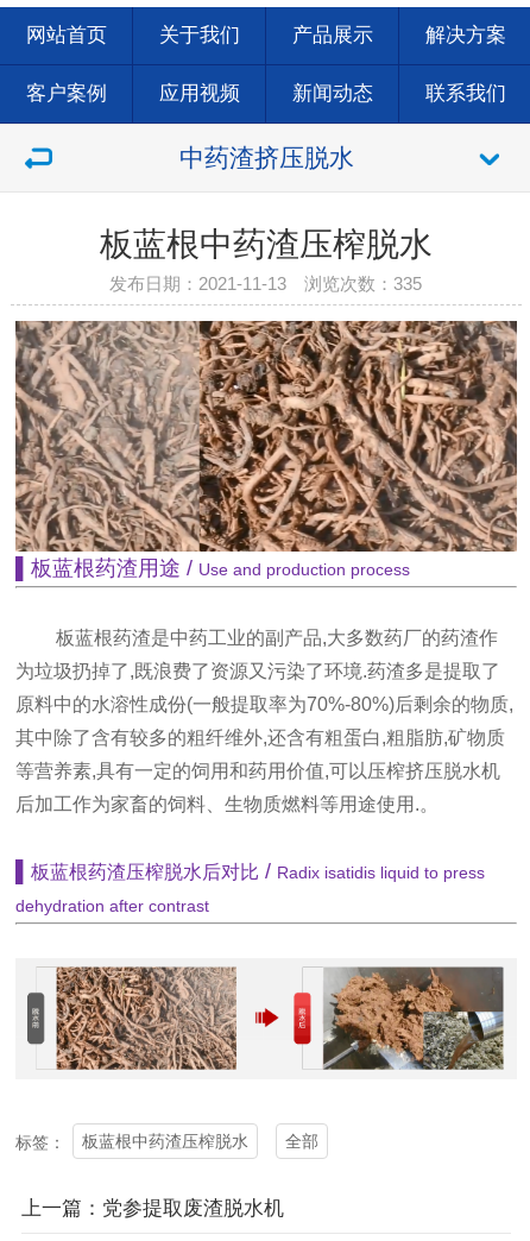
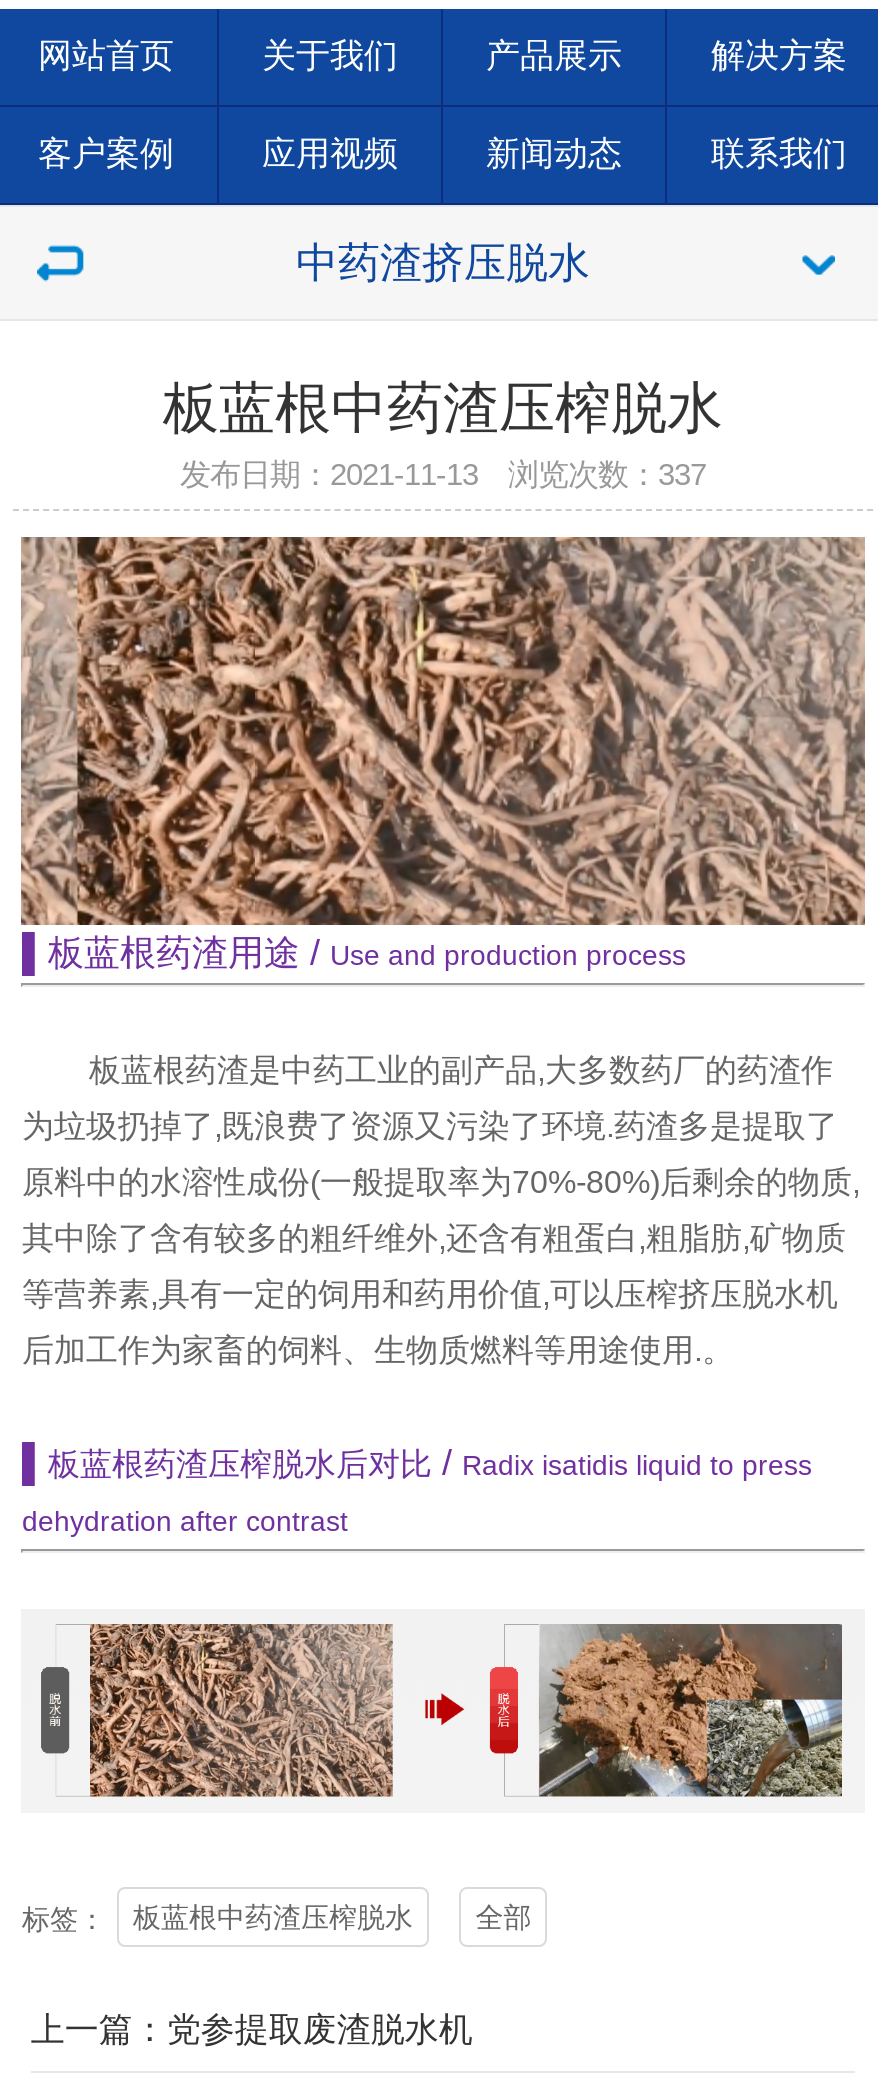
[110,273,422,294] 发布日期：2021-11-13 浏览次数：335 -> [180,457,706,491] 发布日期：2021-11-13 浏览次数：337
[15,320,517,553] [image] -> [21,535,865,927] [image]

